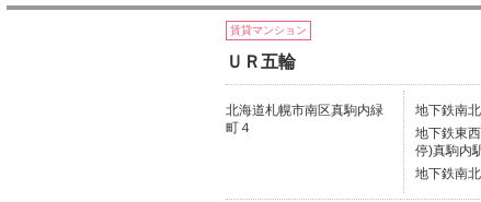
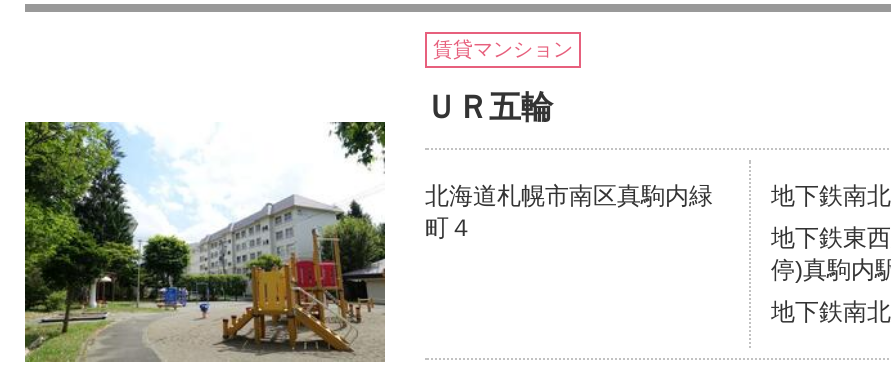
none -> [23,120,387,364] [image]

